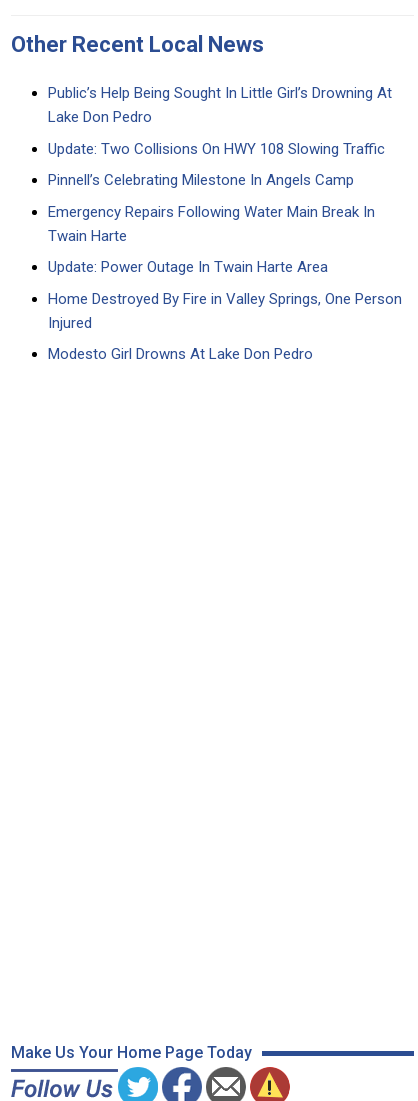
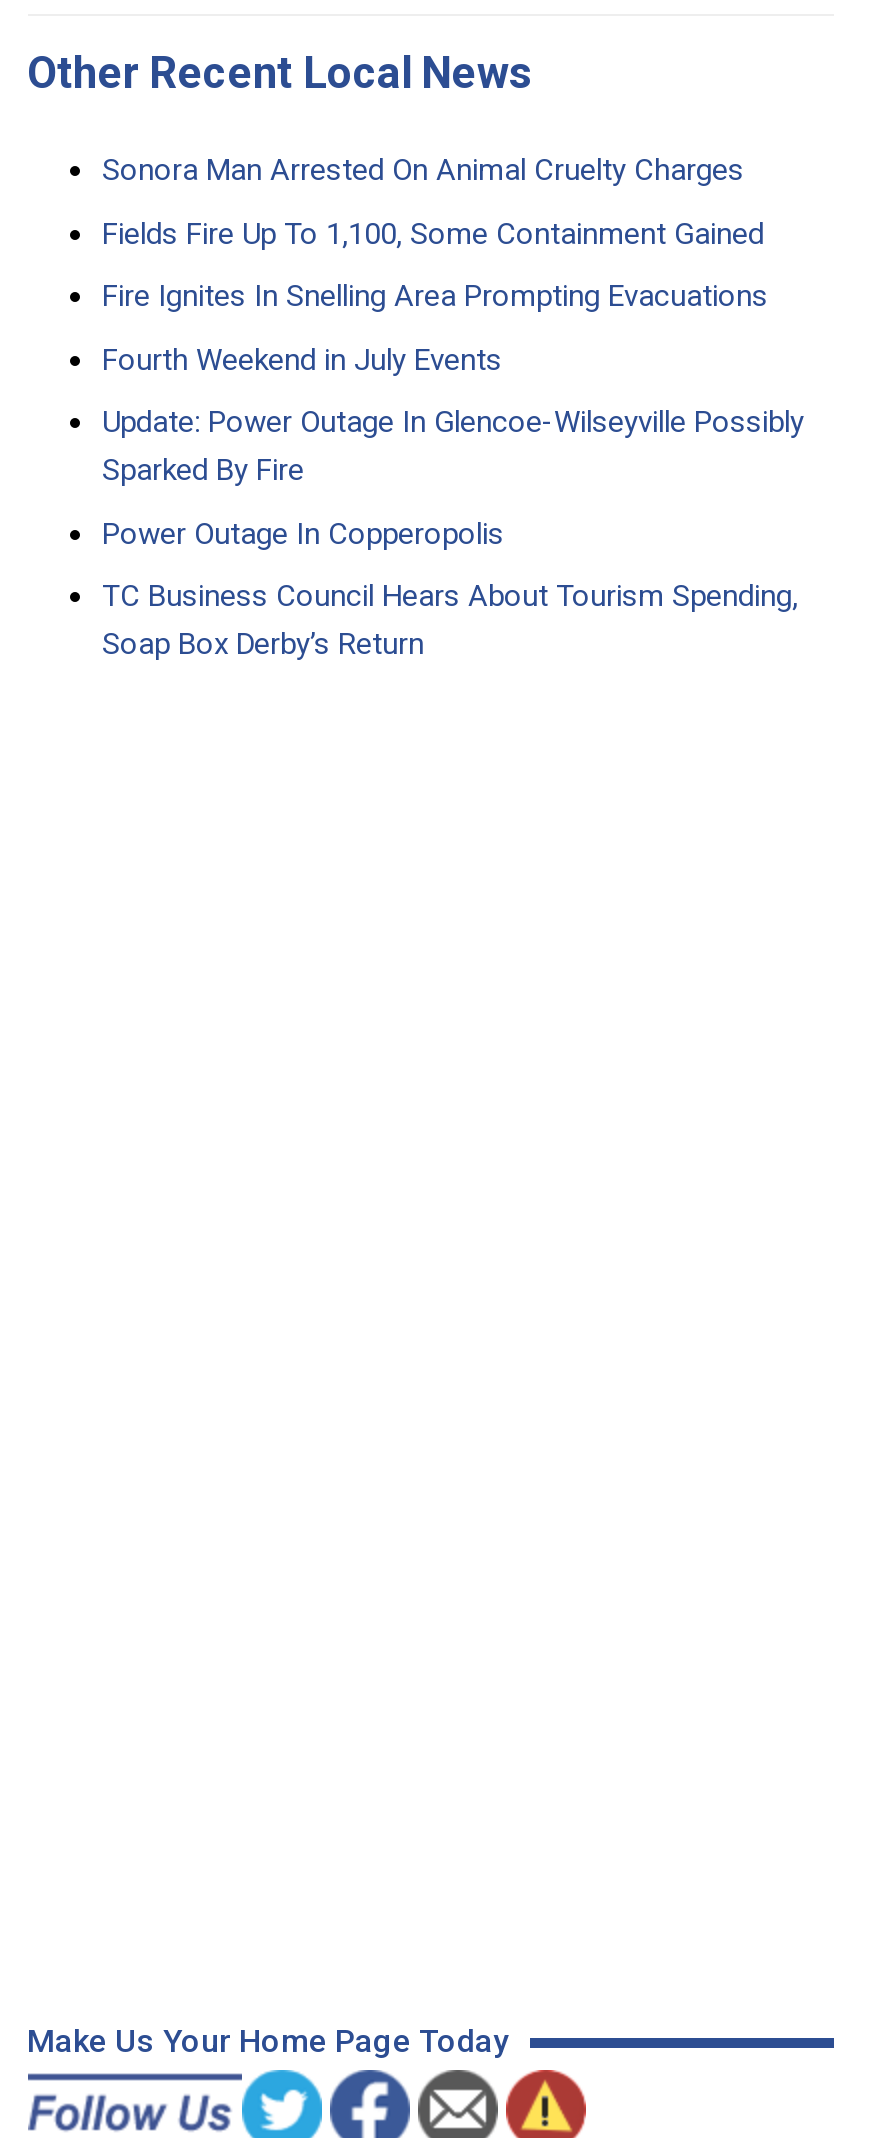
[48,84,392,126] Public’s Help Being Sought In Little Girl’s Drowning At | Lake Don Pedro -> [102,153,744,189] Sonora Man Arrested On Animal Cruelty Charges
[48,140,385,158] Update: Two Collisions On HWY 108 Slowing Traffic -> [102,216,764,252] Fields Fire Up To 1,100, Some Containment Gained
[48,171,354,189] Pinnell’s Celebrating Milestone In Angels Camp -> [102,279,768,315] Fire Ignites In Snelling Area Prompting Evacuations
[48,203,375,245] Emergency Repairs Following Water Main Break In | Twain Harte -> [102,342,502,378] Fourth Weekend in July Events
[48,258,328,276] Update: Power Outage In Twain Harte Area -> [102,405,804,489] Update: Power Outage In Glencoe-Wilseyville Possibly | Sparked By Fire
[48,290,402,332] Home Destroyed By Fire in Valley Springs, One Person | Injured -> [102,516,504,552] Power Outage In Copperopolis
[48,345,313,363] Modesto Girl Drowns At Lake Don Pedro -> [102,579,798,663] TC Business Council Hears About Tourism Spending, | Soap Box Derby’s Return

